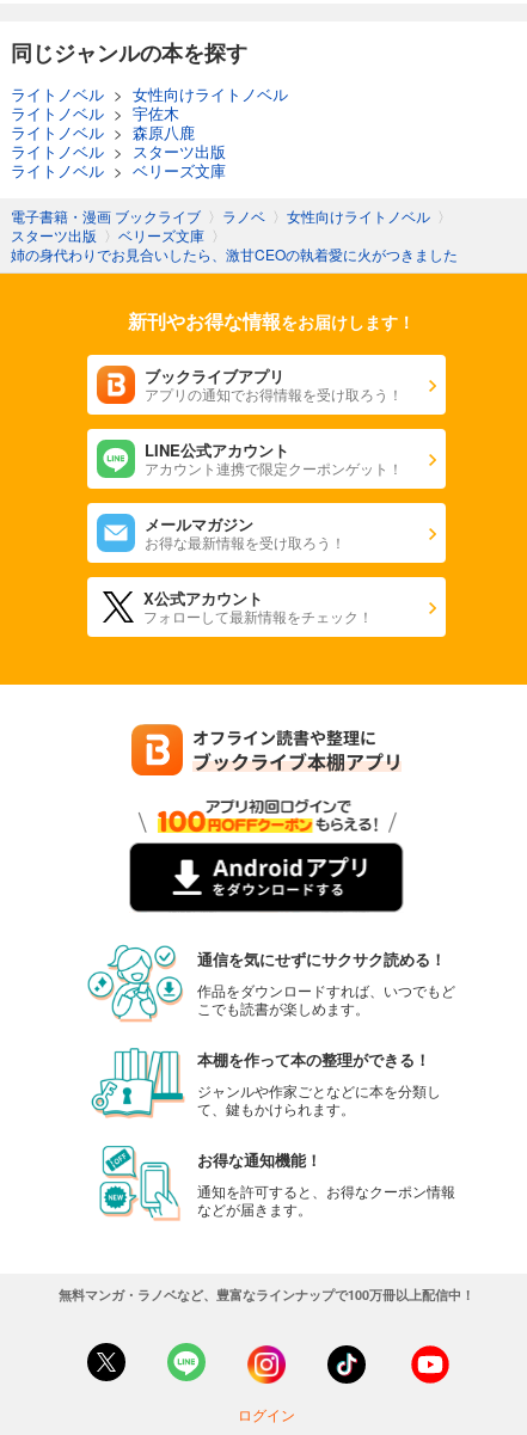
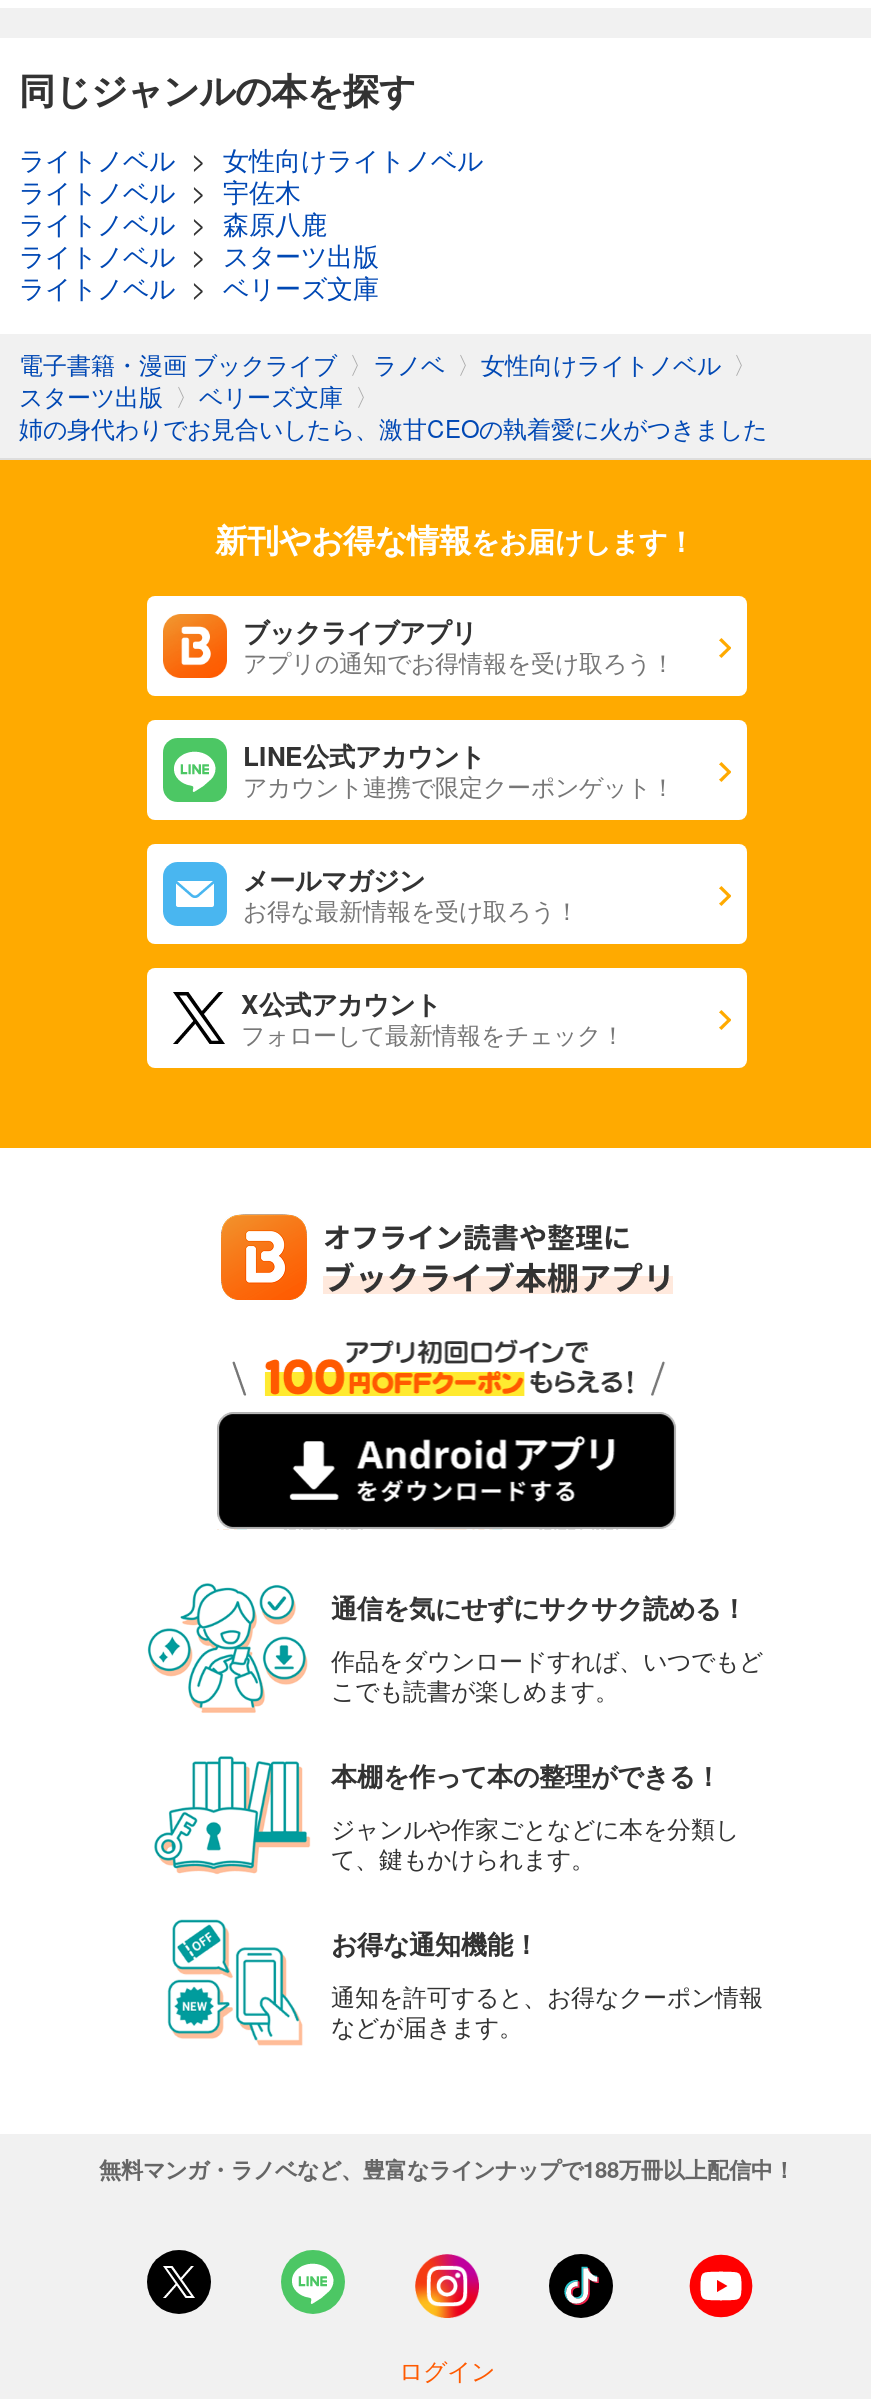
[59,1286,474,1303] 無料マンガ・ラノベなど、豊富なラインナップで100万冊以上配信中！ -> [99,2154,795,2184] 無料マンガ・ラノベなど、豊富なラインナップで188万冊以上配信中！

